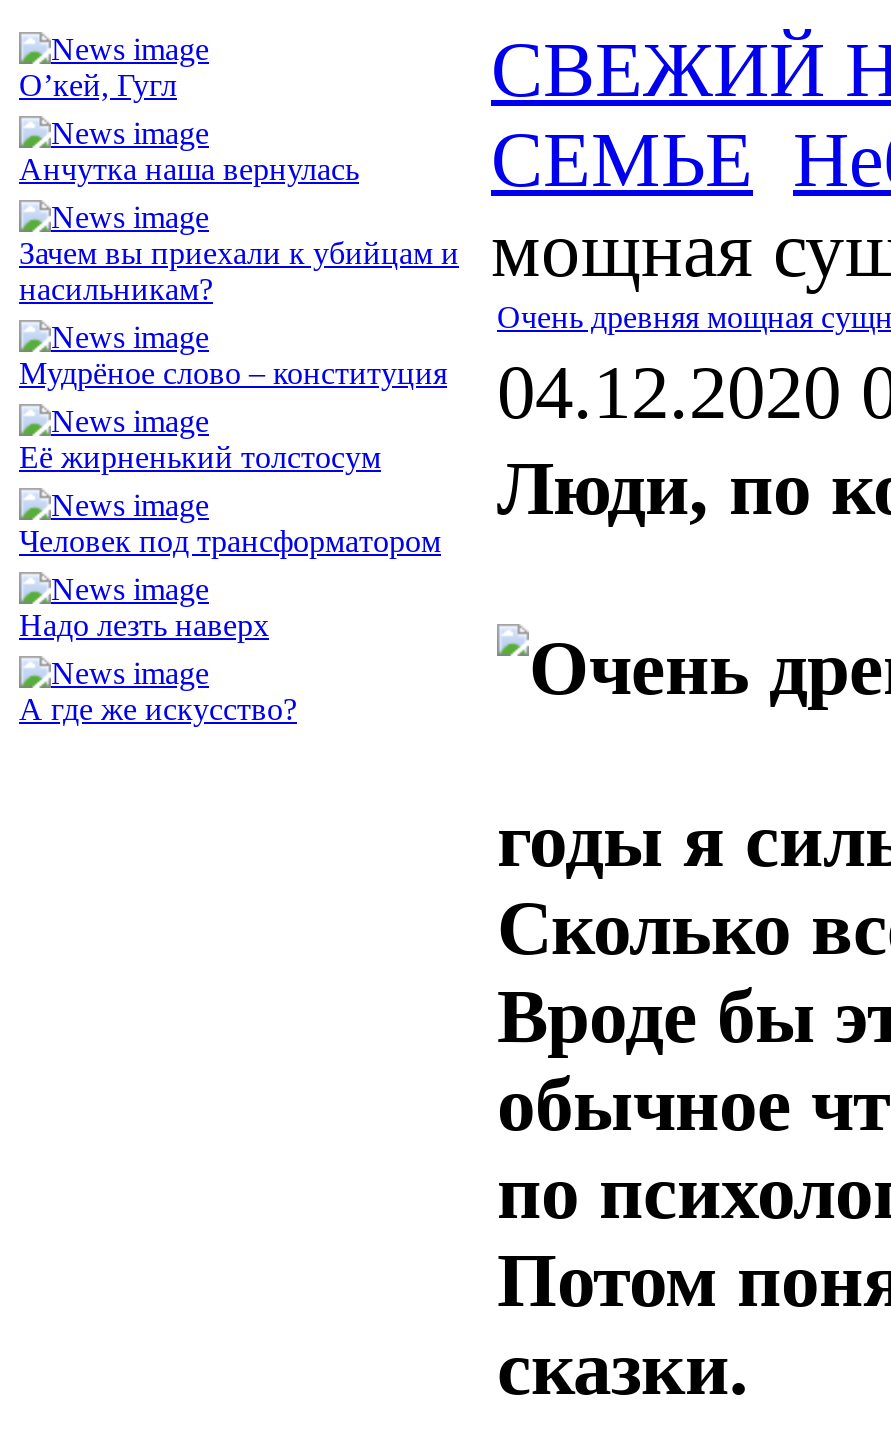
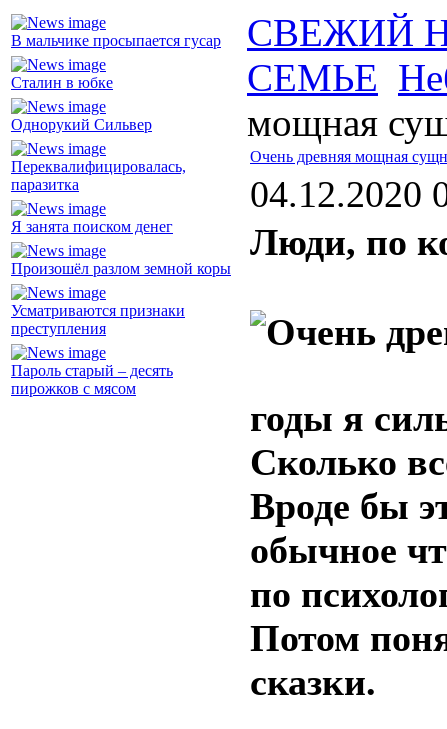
[19,69,177,103] О’кей, Гугл -> [11,32,221,49] В мальчике просыпается гусар
[19,153,359,187] Анчутка наша вернулась -> [11,74,113,91] Сталин в юбке
[19,237,459,307] Зачем вы приехали к убийцам и | насильникам? -> [11,116,152,133] Однорукий Сильвер
[19,357,447,391] Мудрёное слово – конституция -> [11,158,186,193] Переквалифицировалась, | паразитка
[19,441,381,475] Её жирненький толстосум -> [11,218,173,235] Я занята поиском денег
[19,525,441,559] Человек под трансформатором -> [11,260,231,277] Произошёл разлом земной коры
[19,609,269,643] Надо лезть наверх -> [11,302,185,337] Усматриваются признаки | преступления
[19,693,297,727] А где же искусство? -> [11,362,173,397] Пароль старый – десять | пирожков с мясом

